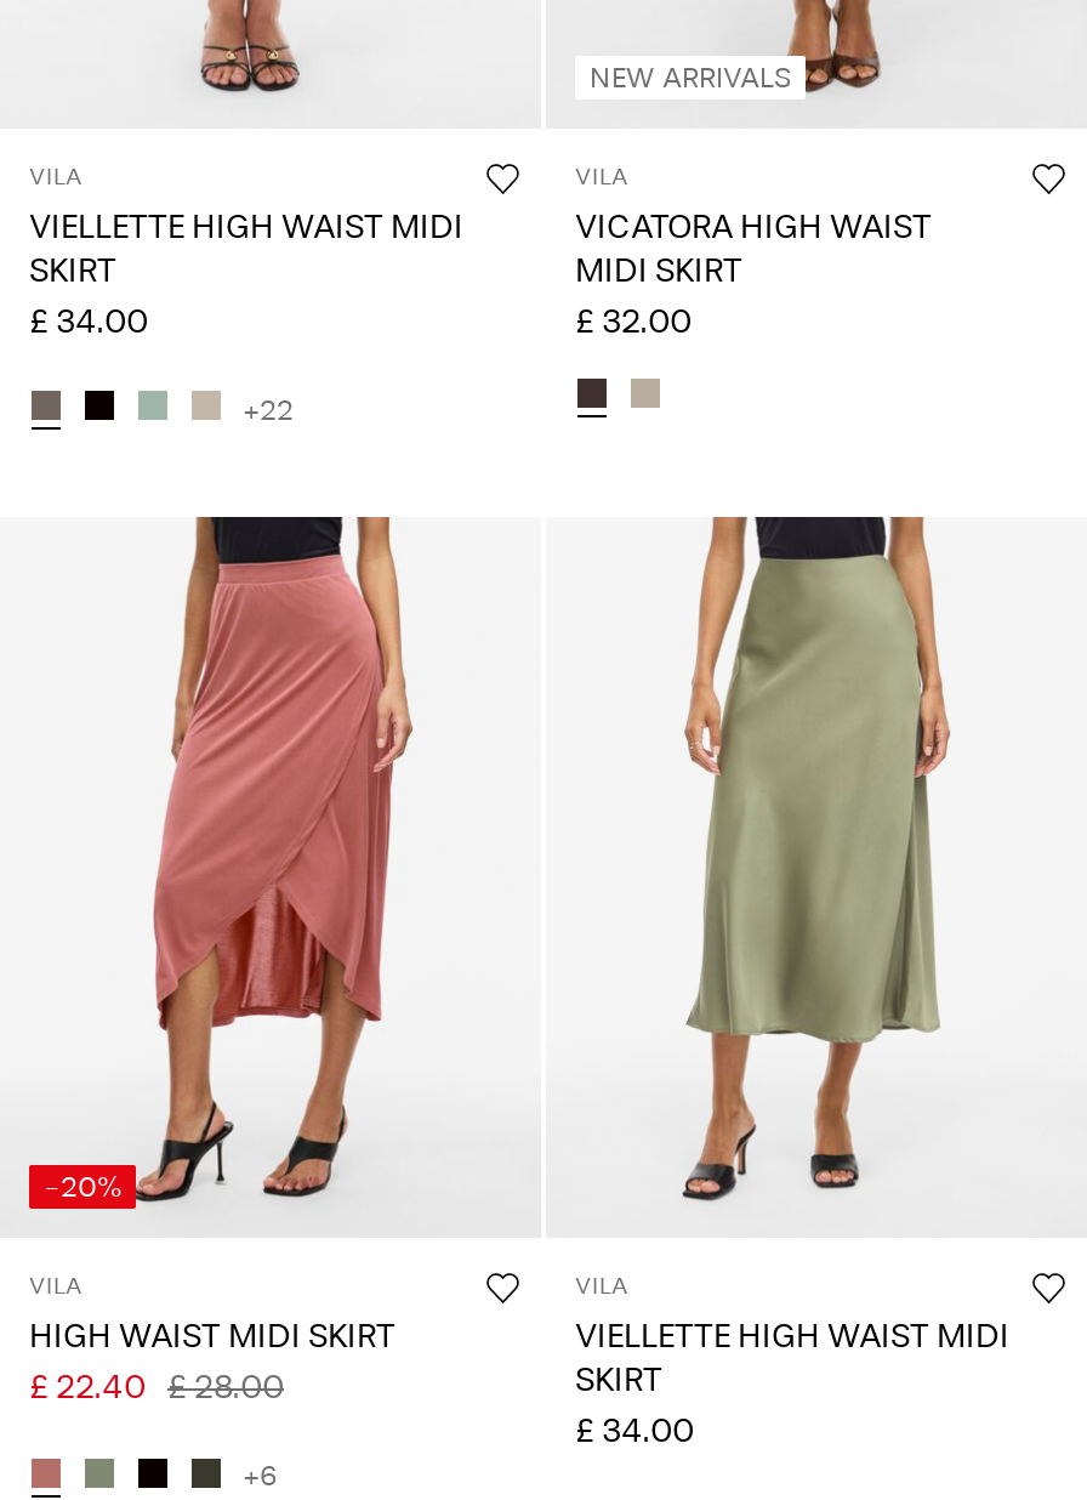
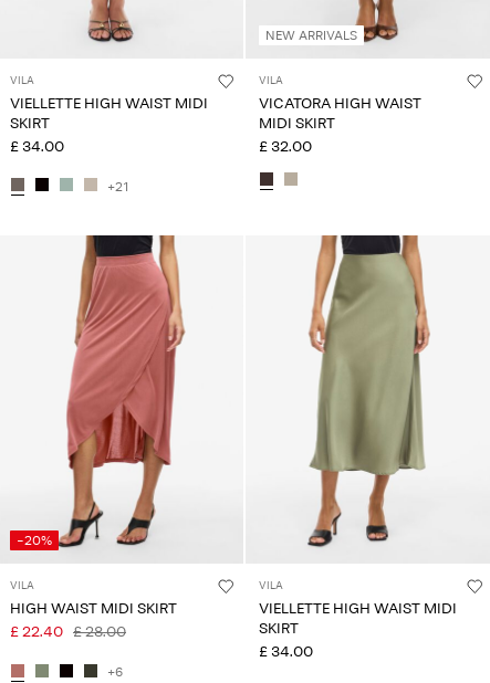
[243,393,294,427] +22 -> [107,179,129,195] +21

